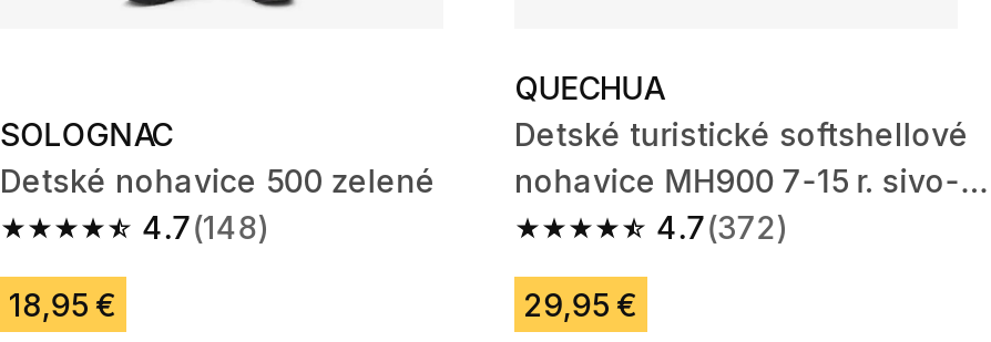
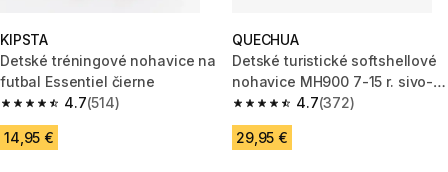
[0,115,435,199] SOLOGNAC | Detské nohavice 500 zelené -> [0,31,216,90] KIPSTA | Detské tréningové nohavice na | futbal Essentiel čierne
[142,208,268,246] 4.7 (148) -> [64,94,120,111] 4.7 (514)
[9,286,118,323] 18,95 € -> [4,129,54,146] 14,95 €

